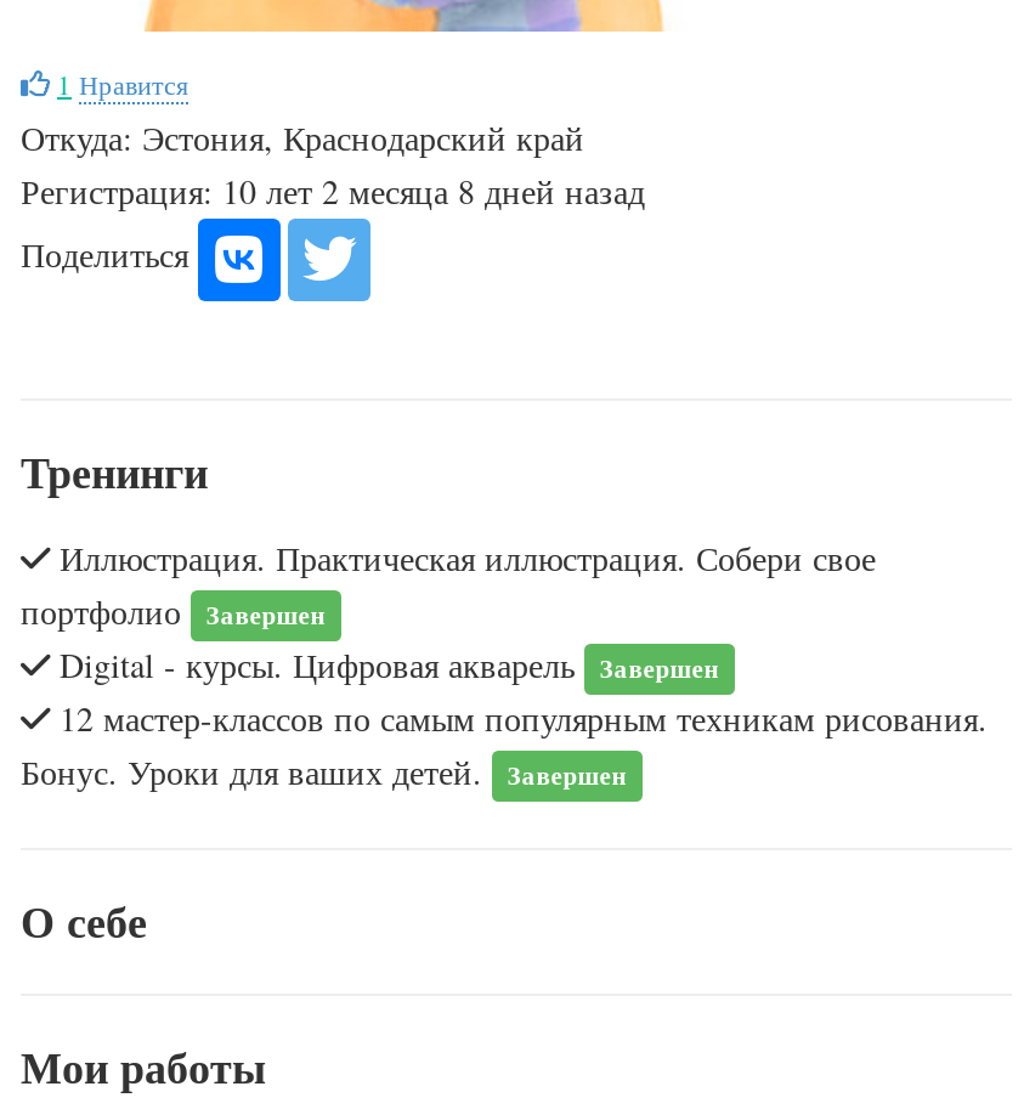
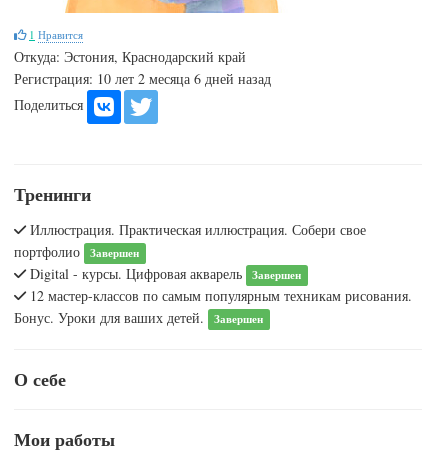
[21,168,645,214] Регистрация: 10 лет 2 месяца 8 дней назад -> [14,69,271,88] Регистрация: 10 лет 2 месяца 6 дней назад

